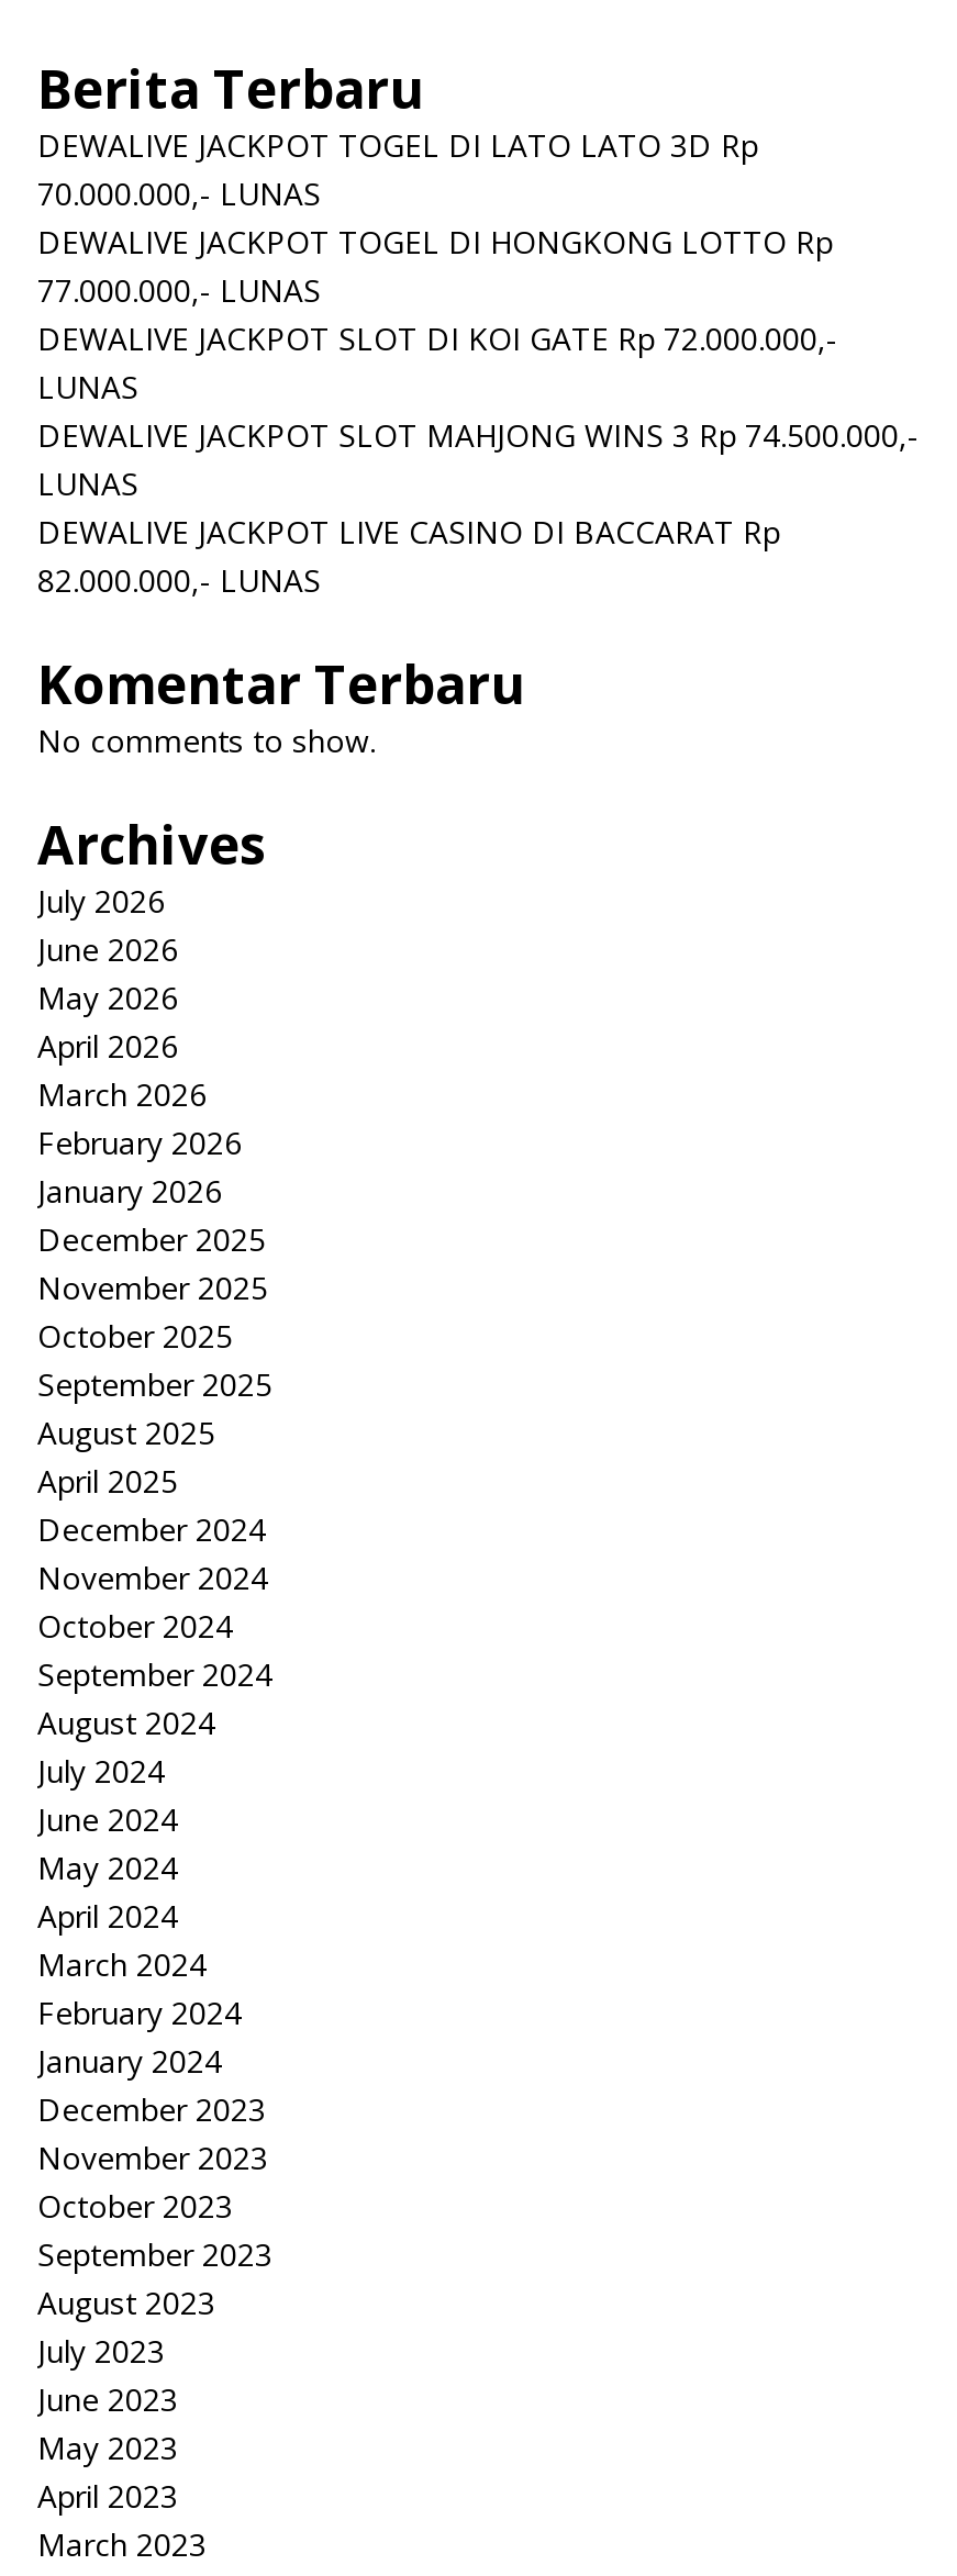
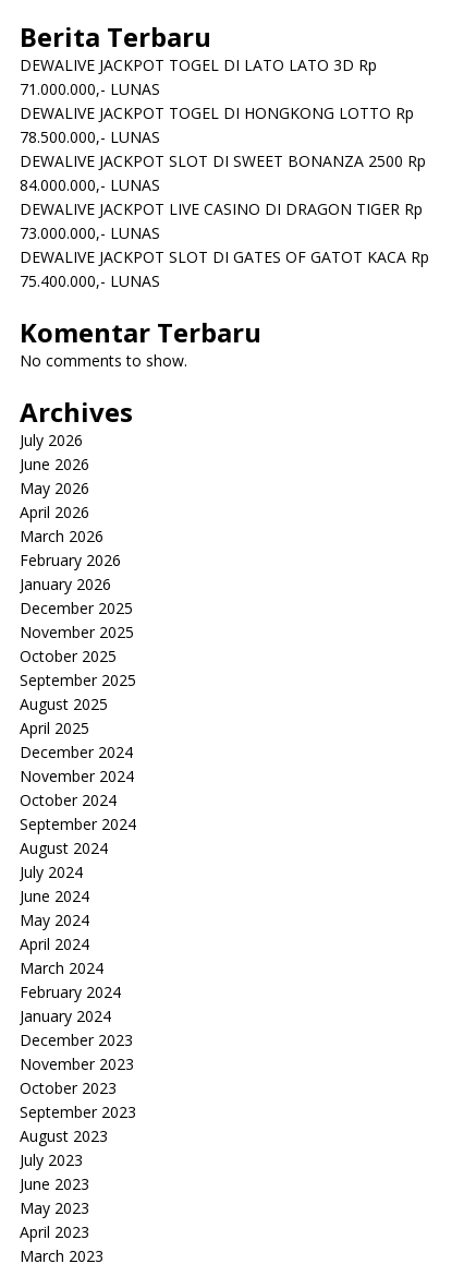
[37,173,321,215] 70.000.000,- LUNAS -> [20,78,160,99] 71.000.000,- LUNAS
[37,270,919,601] 77.000.000,- LUNAS | DEWALIVE JACKPOT SLOT DI KOI GATE Rp 72.000.000,- | LUNAS | DEWALIVE JACKPOT SLOT MAHJONG WINS 3 Rp 74.500.000,- | LUNAS | DEWALIVE JACKPOT LIVE CASINO DI BACCARAT Rp | 82.000.000,- LUNAS -> [20,126,429,291] 78.500.000,- LUNAS | DEWALIVE JACKPOT SLOT DI SWEET BONANZA 2500 Rp | 84.000.000,- LUNAS | DEWALIVE JACKPOT LIVE CASINO DI DRAGON TIGER Rp | 73.000.000,- LUNAS | DEWALIVE JACKPOT SLOT DI GATES OF GATOT KACA Rp | 75.400.000,- LUNAS

